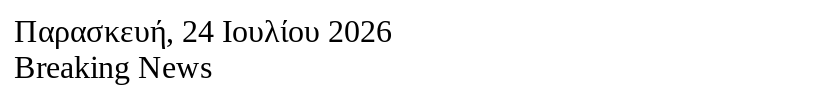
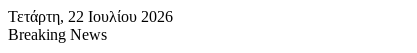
[14,14,392,48] Παρασκευή, 24 Ιουλίου 2026 -> [8,8,173,25] Τετάρτη, 22 Ιουλίου 2026

